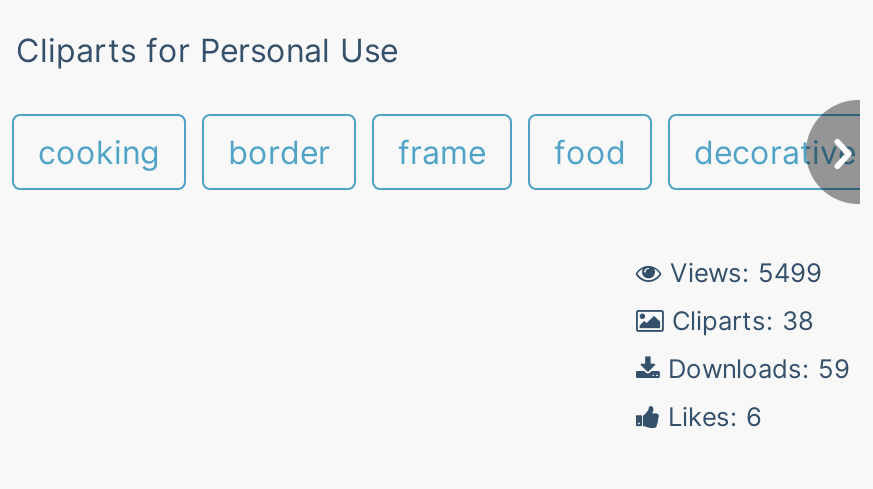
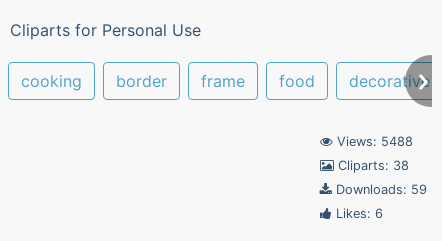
[662,258,822,288] Views: 5499 -> [333,134,413,149] Views: 5488

